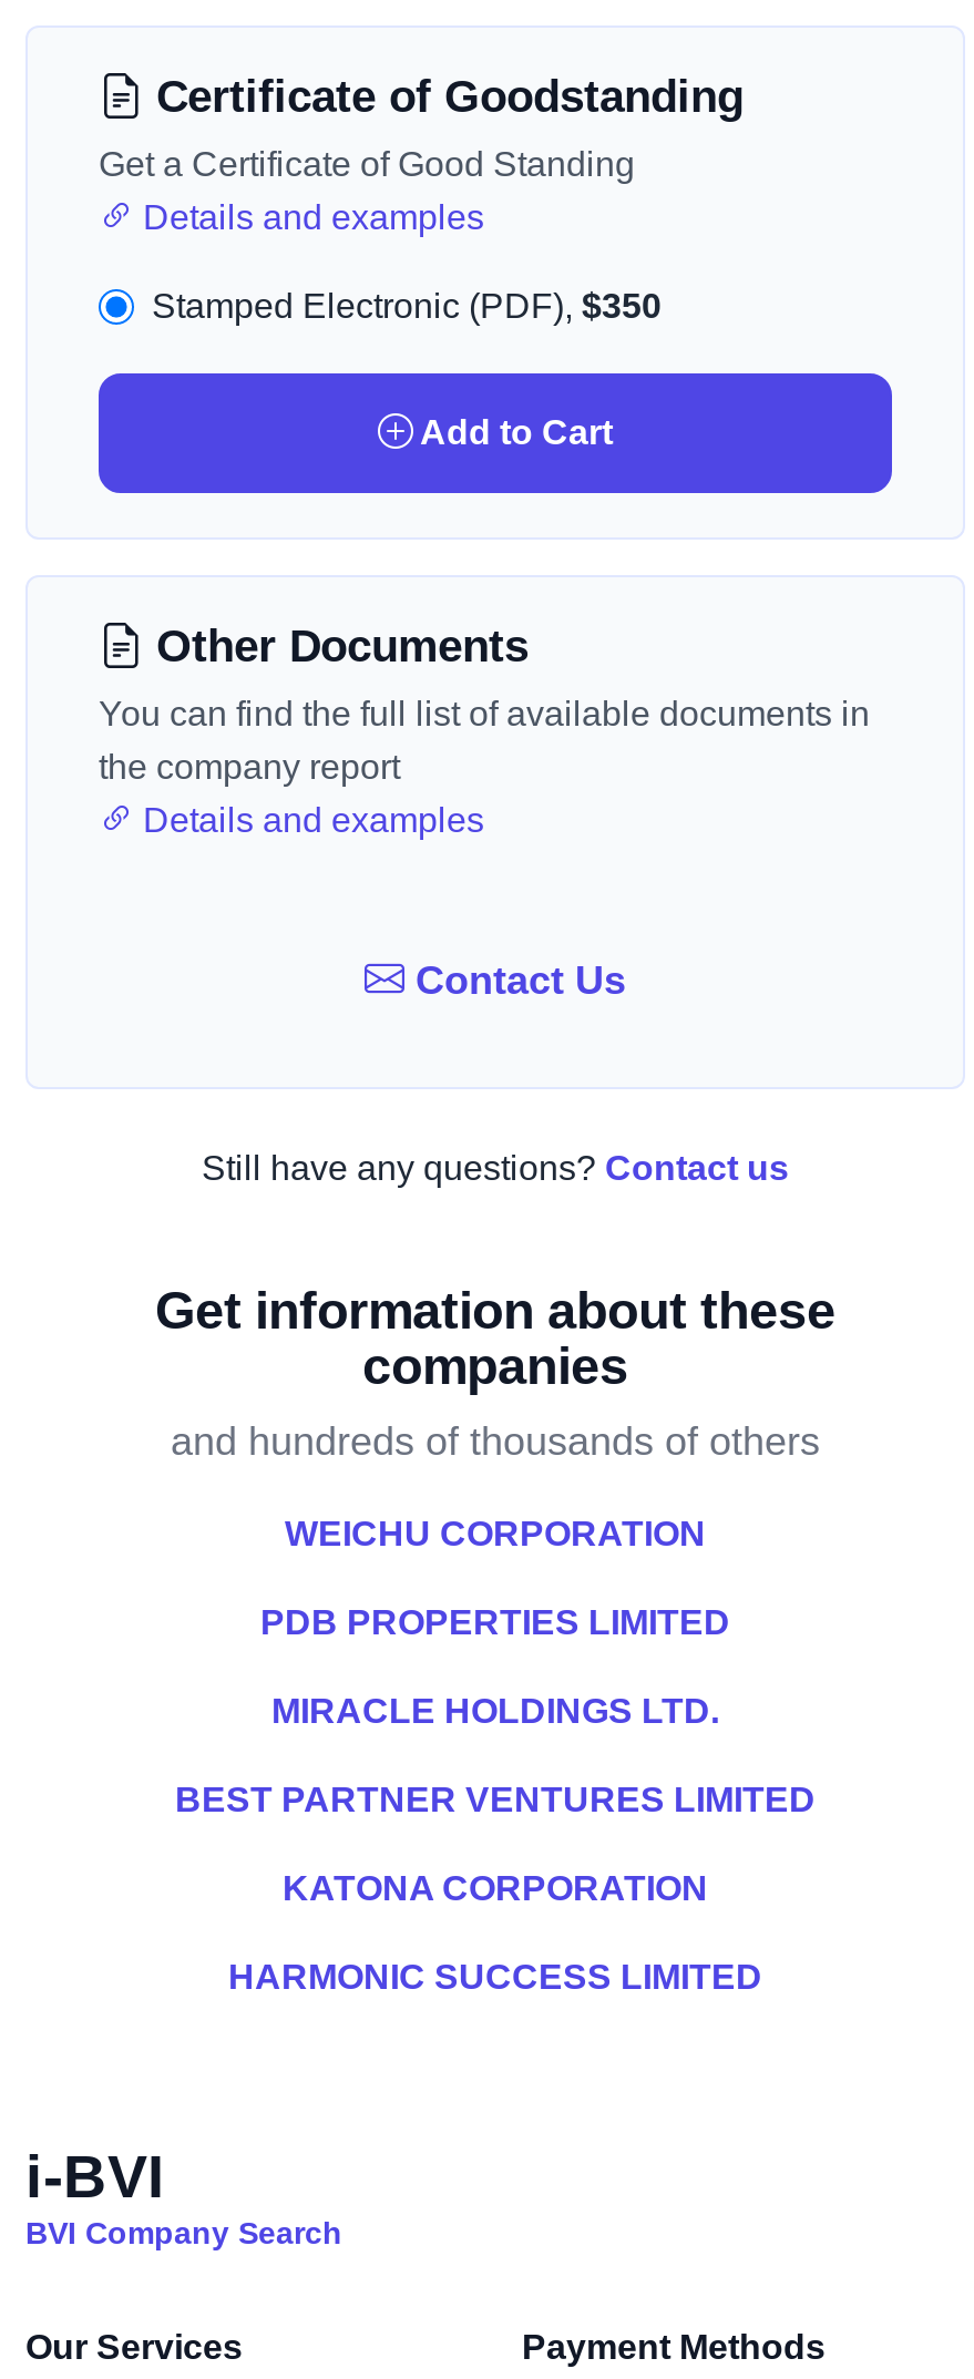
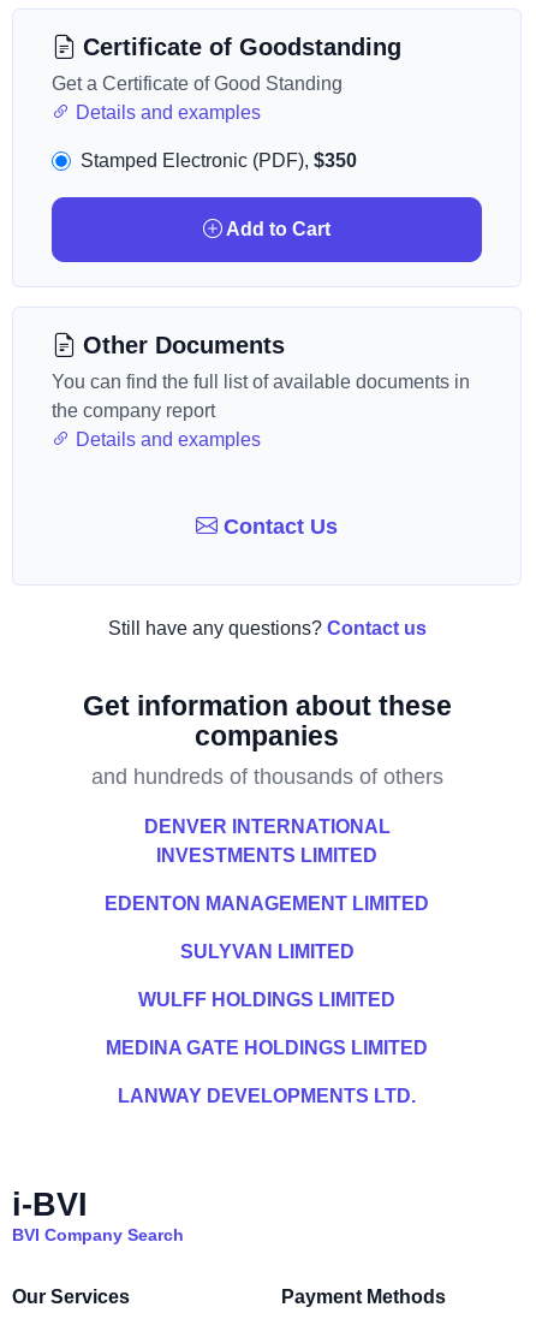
[285,1515,706,1552] WEICHU CORPORATION -> [144,816,390,866] DENVER INTERNATIONAL | INVESTMENTS LIMITED
[260,1603,730,1641] PDB PROPERTIES LIMITED -> [105,893,429,914] EDENTON MANAGEMENT LIMITED
[271,1692,719,1730] MIRACLE HOLDINGS LTD. -> [180,941,354,962] SULYVAN LIMITED
[175,1781,816,1818] BEST PARTNER VENTURES LIMITED -> [138,990,395,1010] WULFF HOLDINGS LIMITED
[283,1869,708,1907] KATONA CORPORATION -> [106,1038,428,1058] MEDINA GATE HOLDINGS LIMITED
[228,1958,762,1996] HARMONIC SUCCESS LIMITED -> [118,1086,416,1106] LANWAY DEVELOPMENTS LTD.

